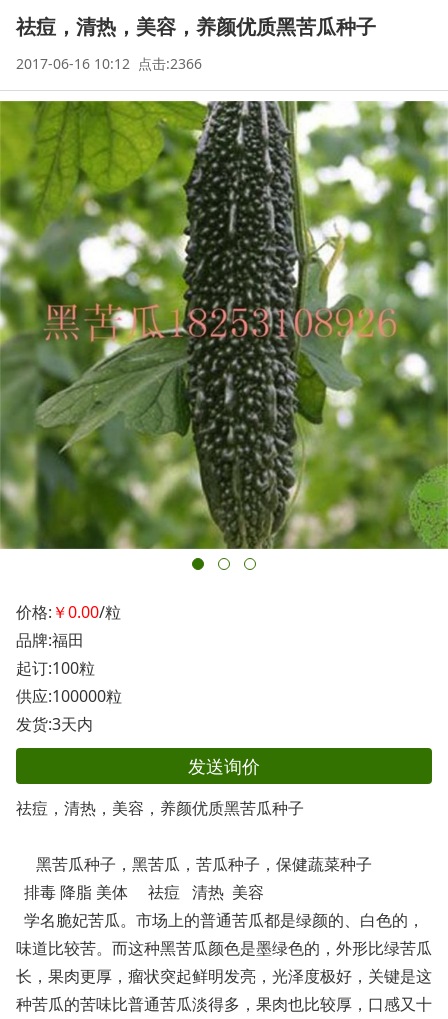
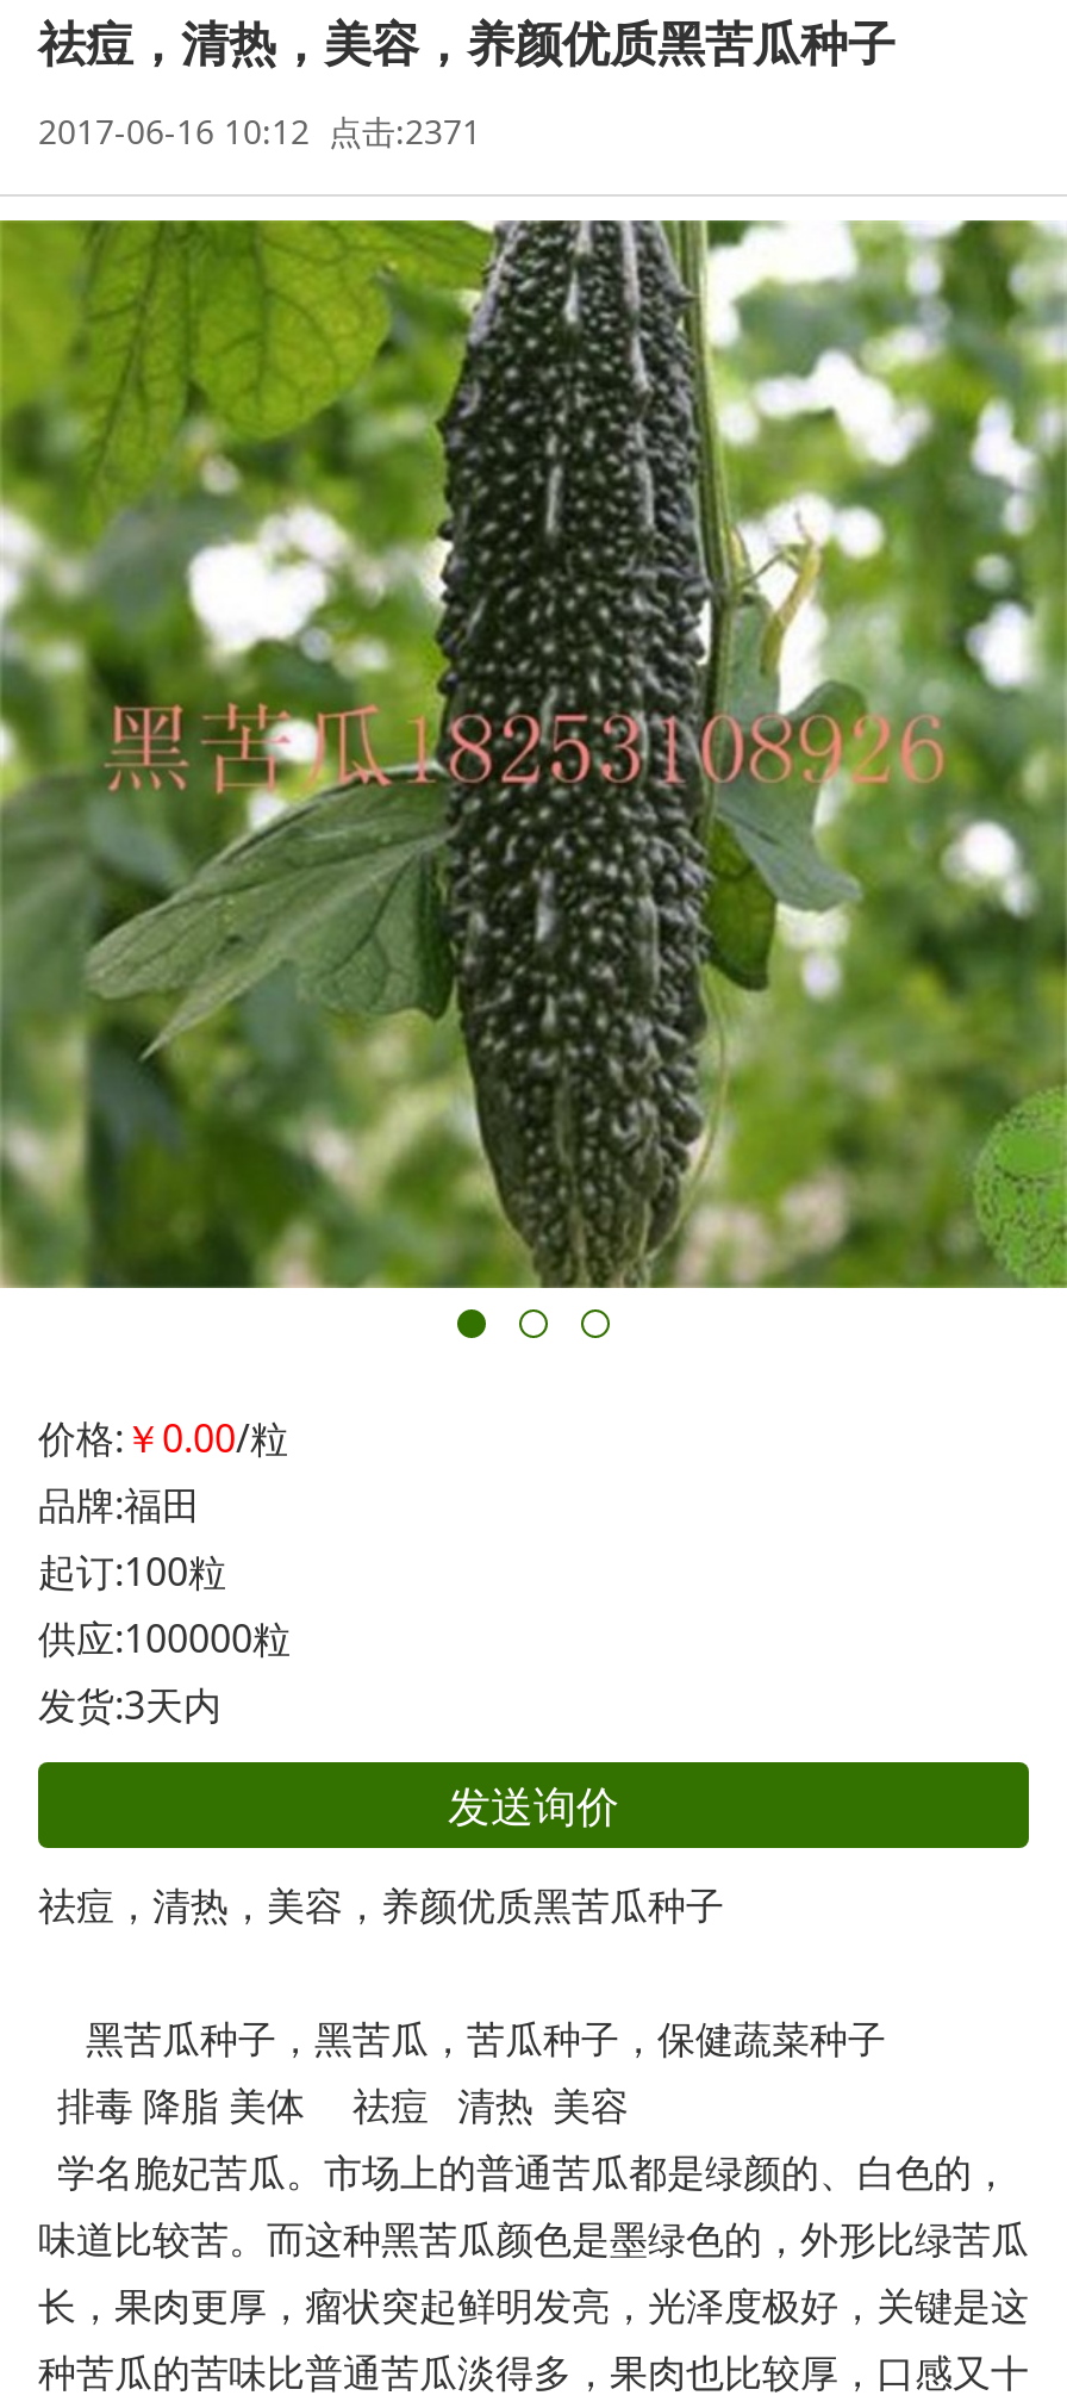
[16,54,202,73] 2017-06-16 10:12 点击:2366 -> [38,108,481,154] 2017-06-16 10:12 点击:2371

